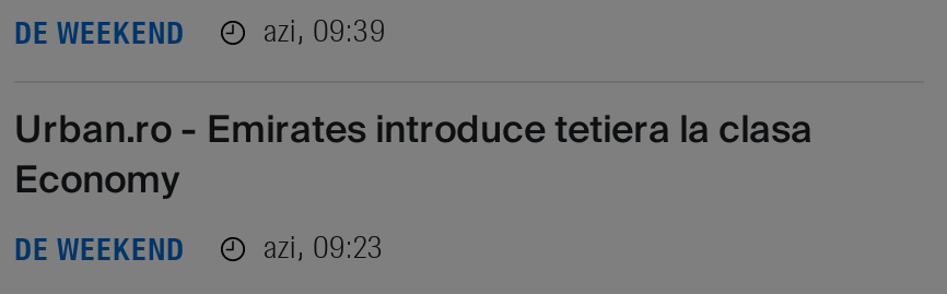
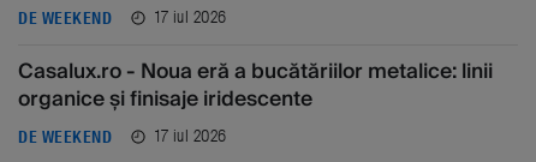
[14,12,386,52] DE WEEKEND azi, 09:39 -> [18,6,227,29] DE WEEKEND 17 iul 2026
[14,98,812,212] Urban.ro - Emirates introduce tetiera la clasa | Economy -> [18,54,493,116] Casalux.ro - Noua eră a bucătăriilor metalice: linii | organice și finisaje iridescente
[14,228,384,268] DE WEEKEND azi, 09:23 -> [18,125,227,147] DE WEEKEND 17 iul 2026

